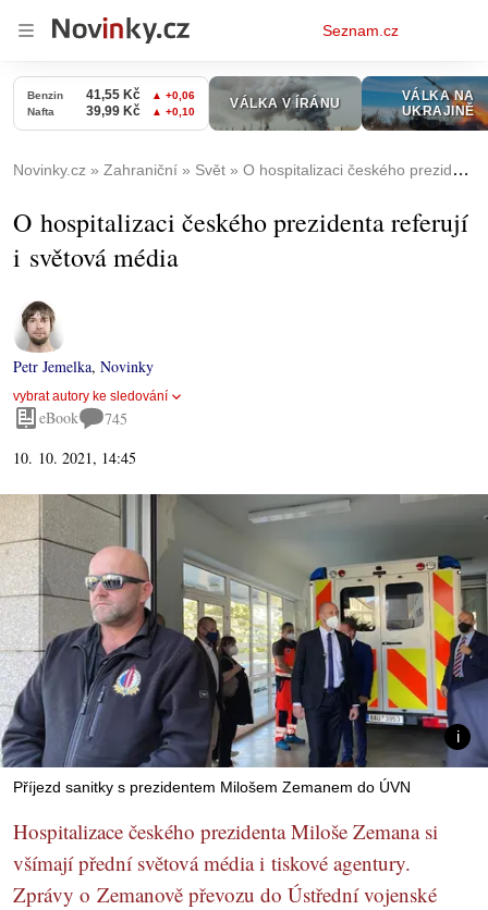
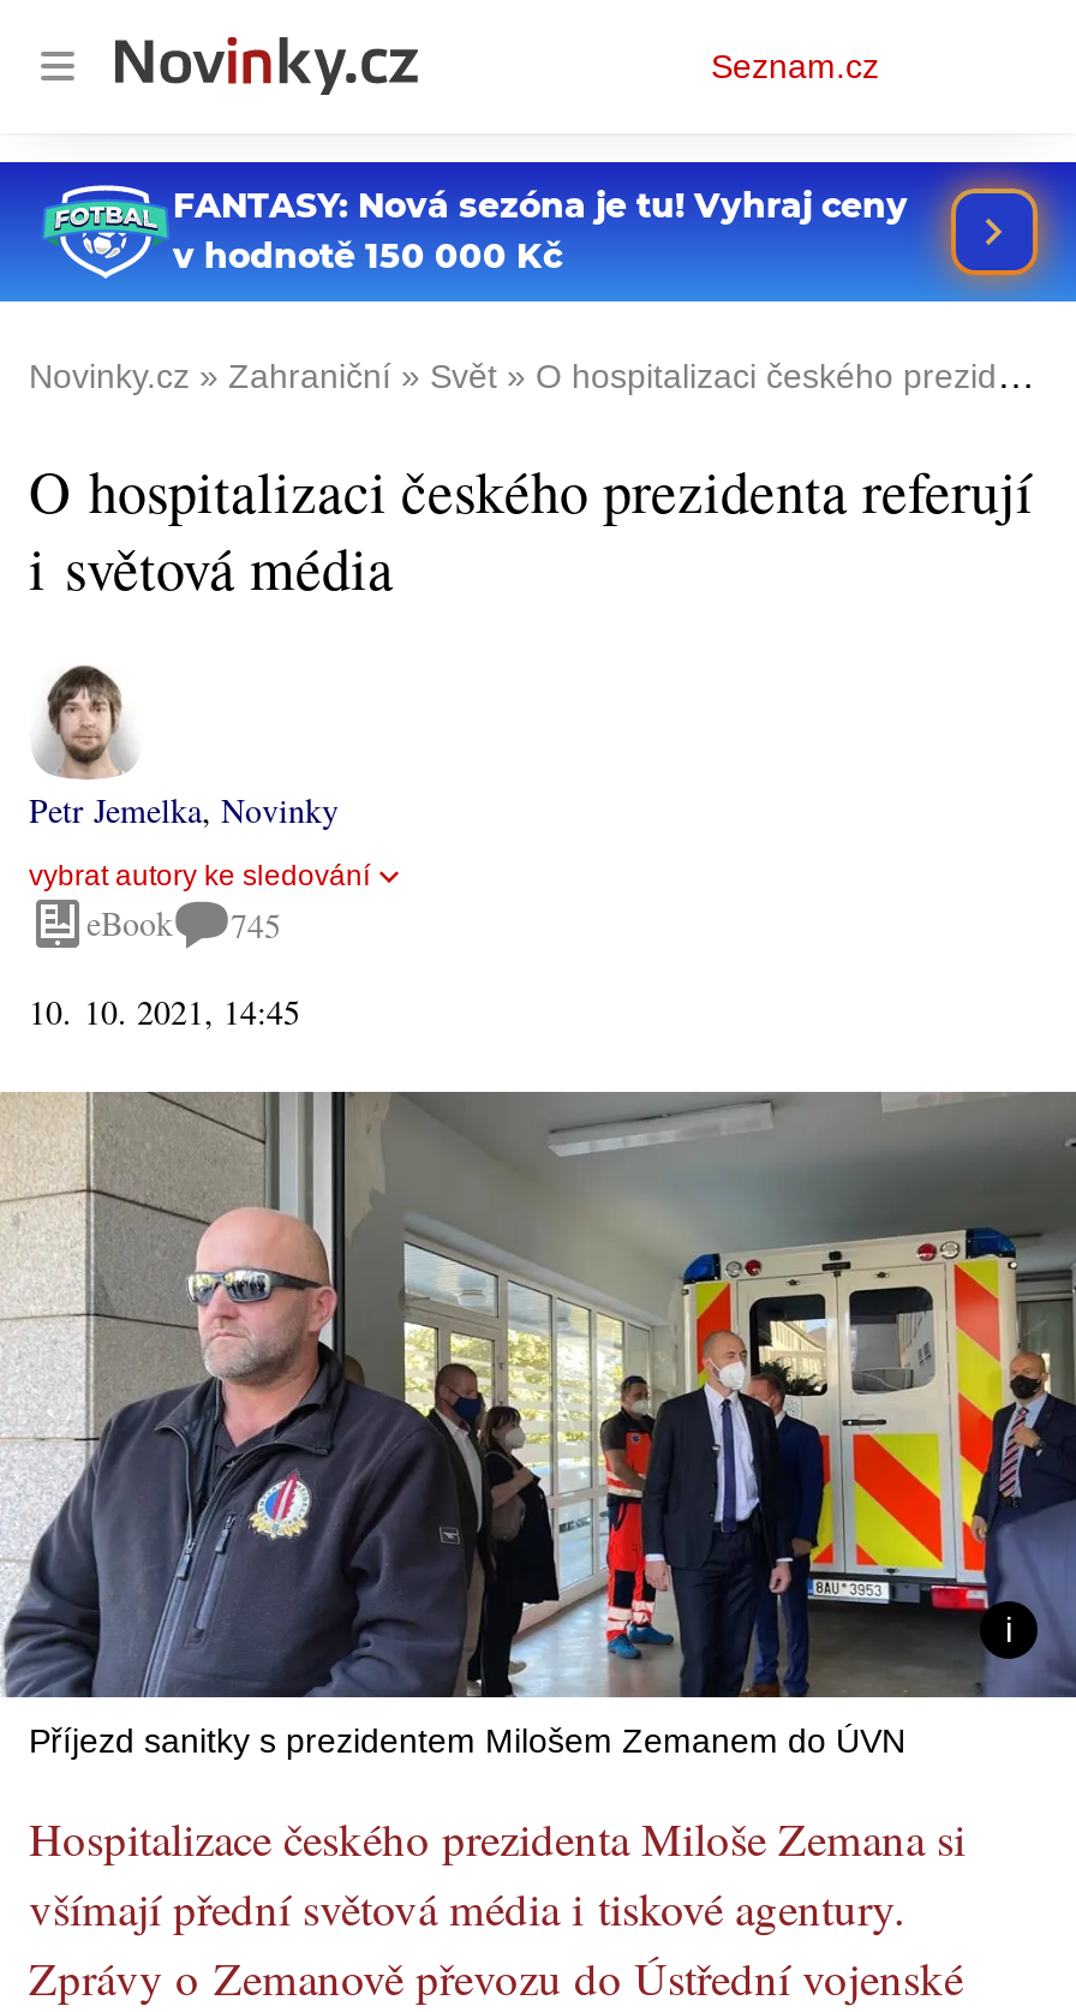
[3,74,485,136] [image] -> [7,160,1069,304] [image]

